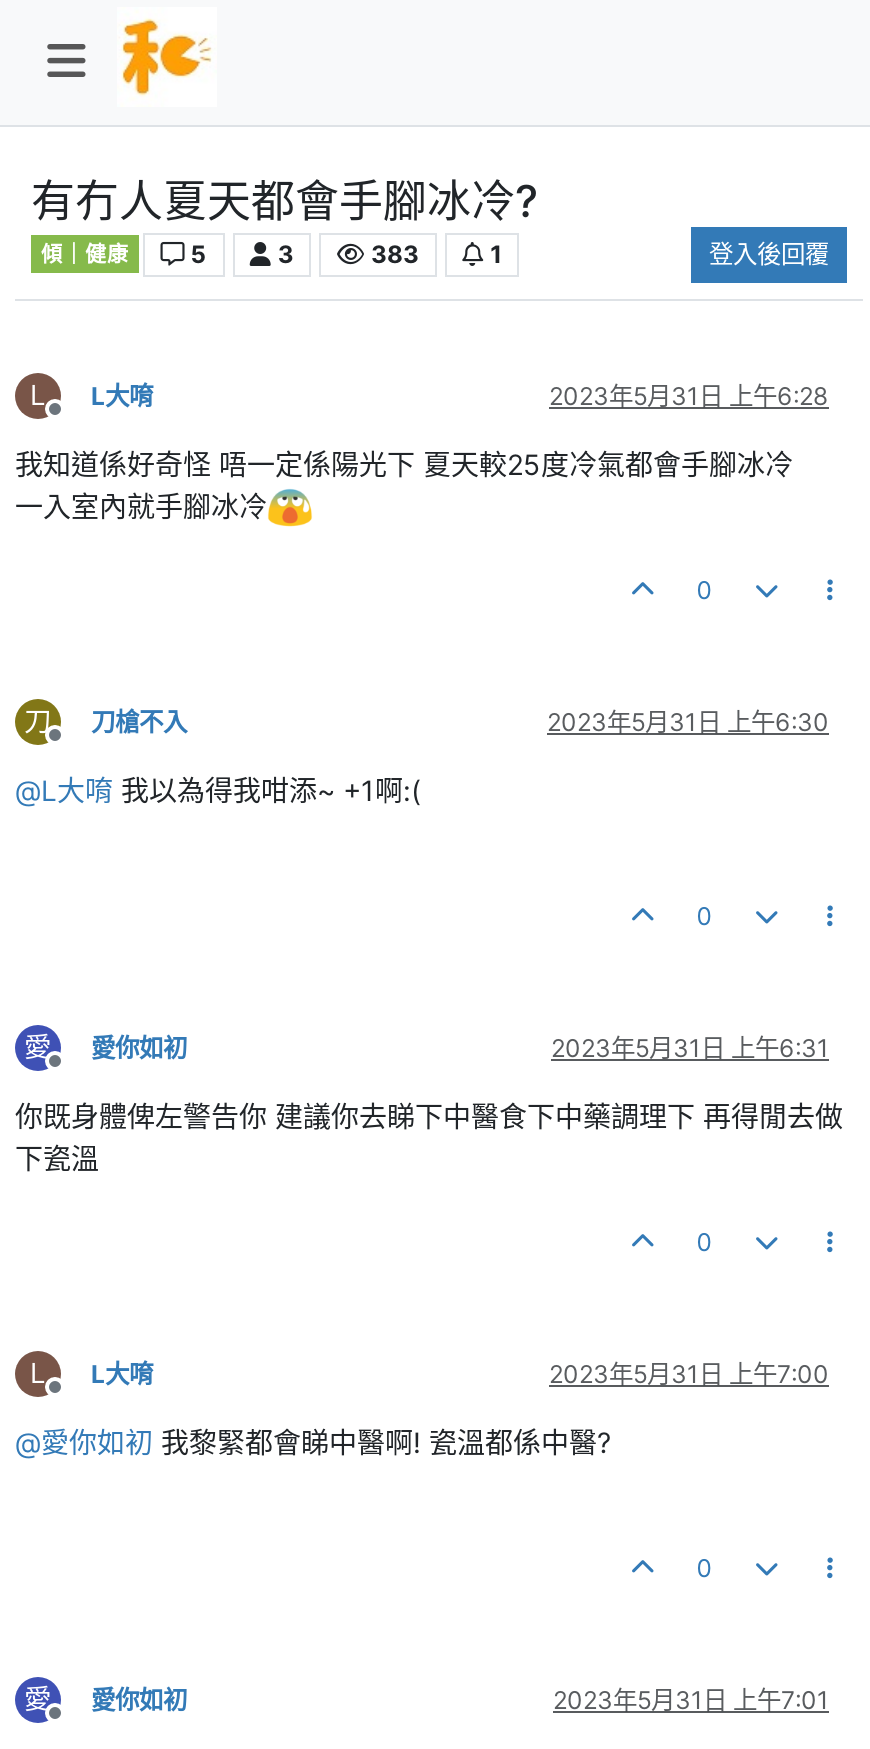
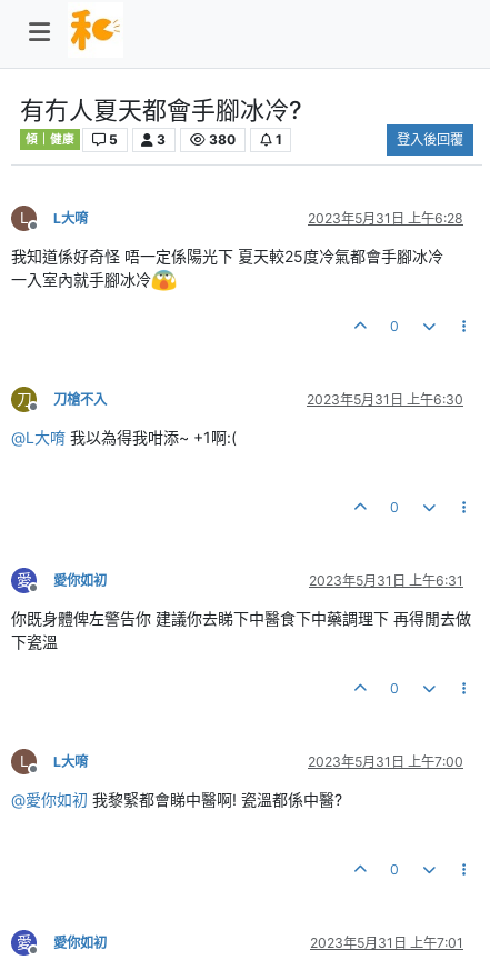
[371,239,419,269] 383 -> [209,131,236,148] 380

